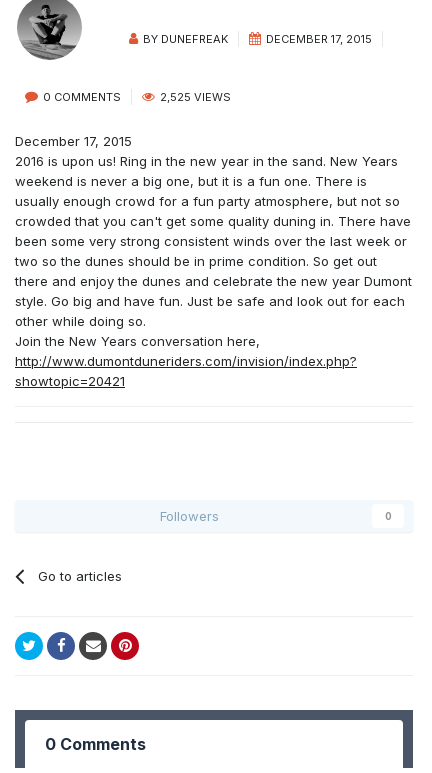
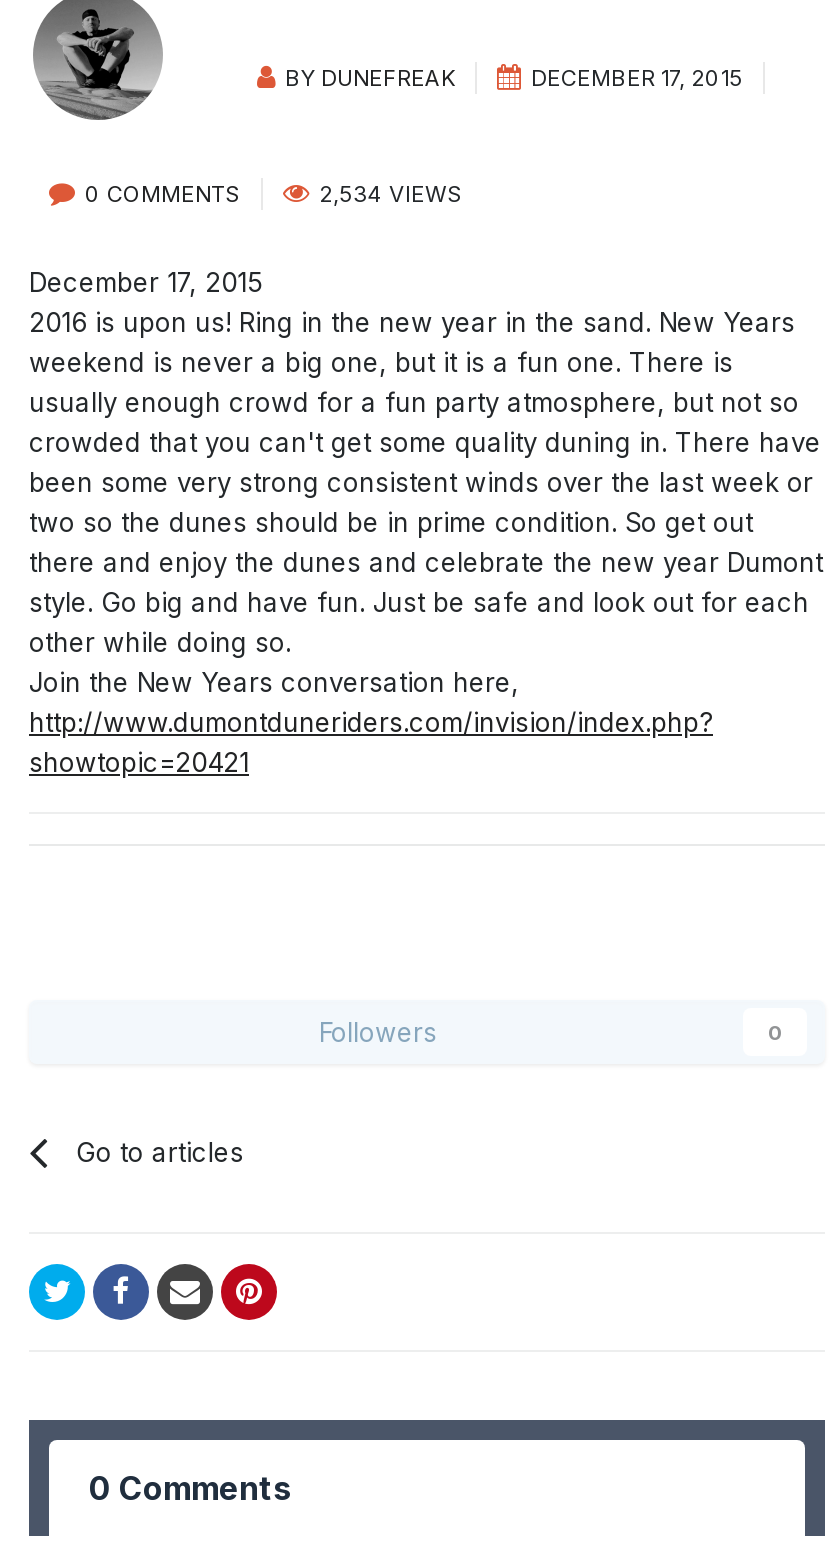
[160,90,231,104] 2,525 VIEWS -> [319,180,463,208] 2,534 VIEWS

